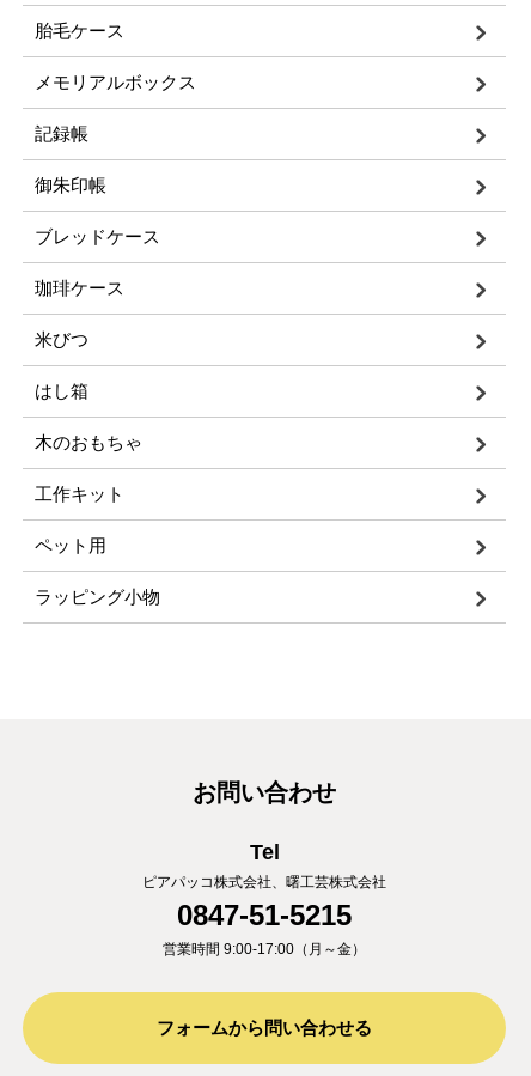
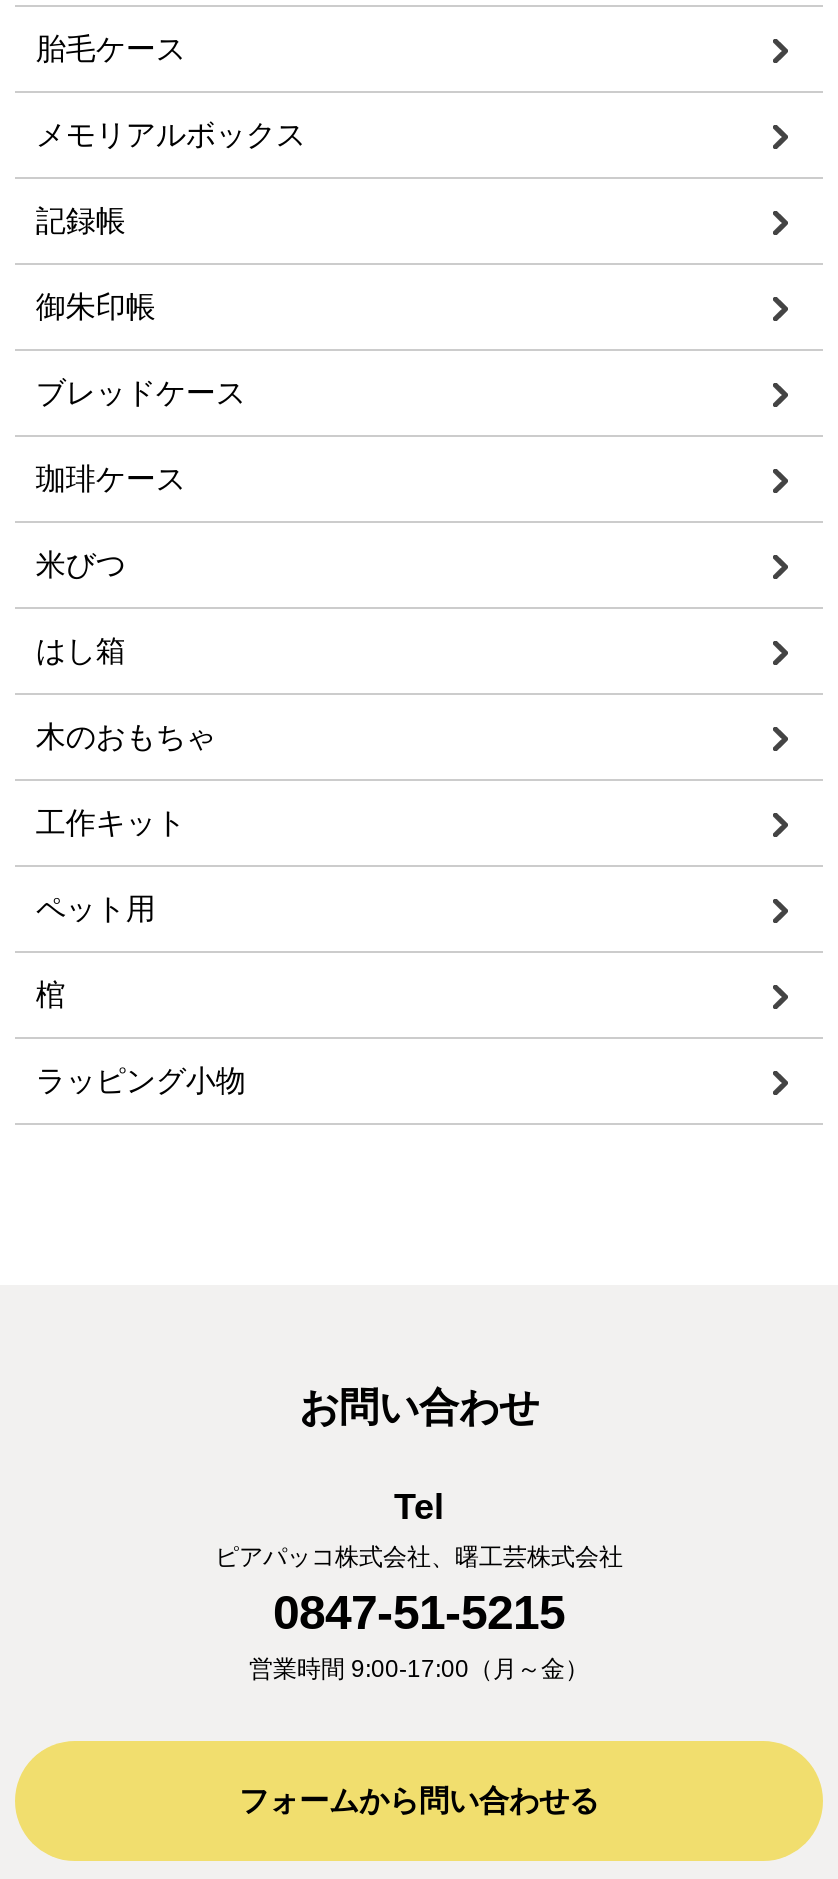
none -> [36,978,66,1012] 棺

